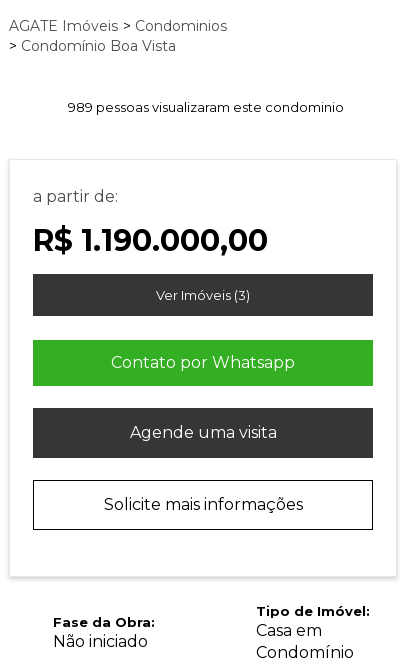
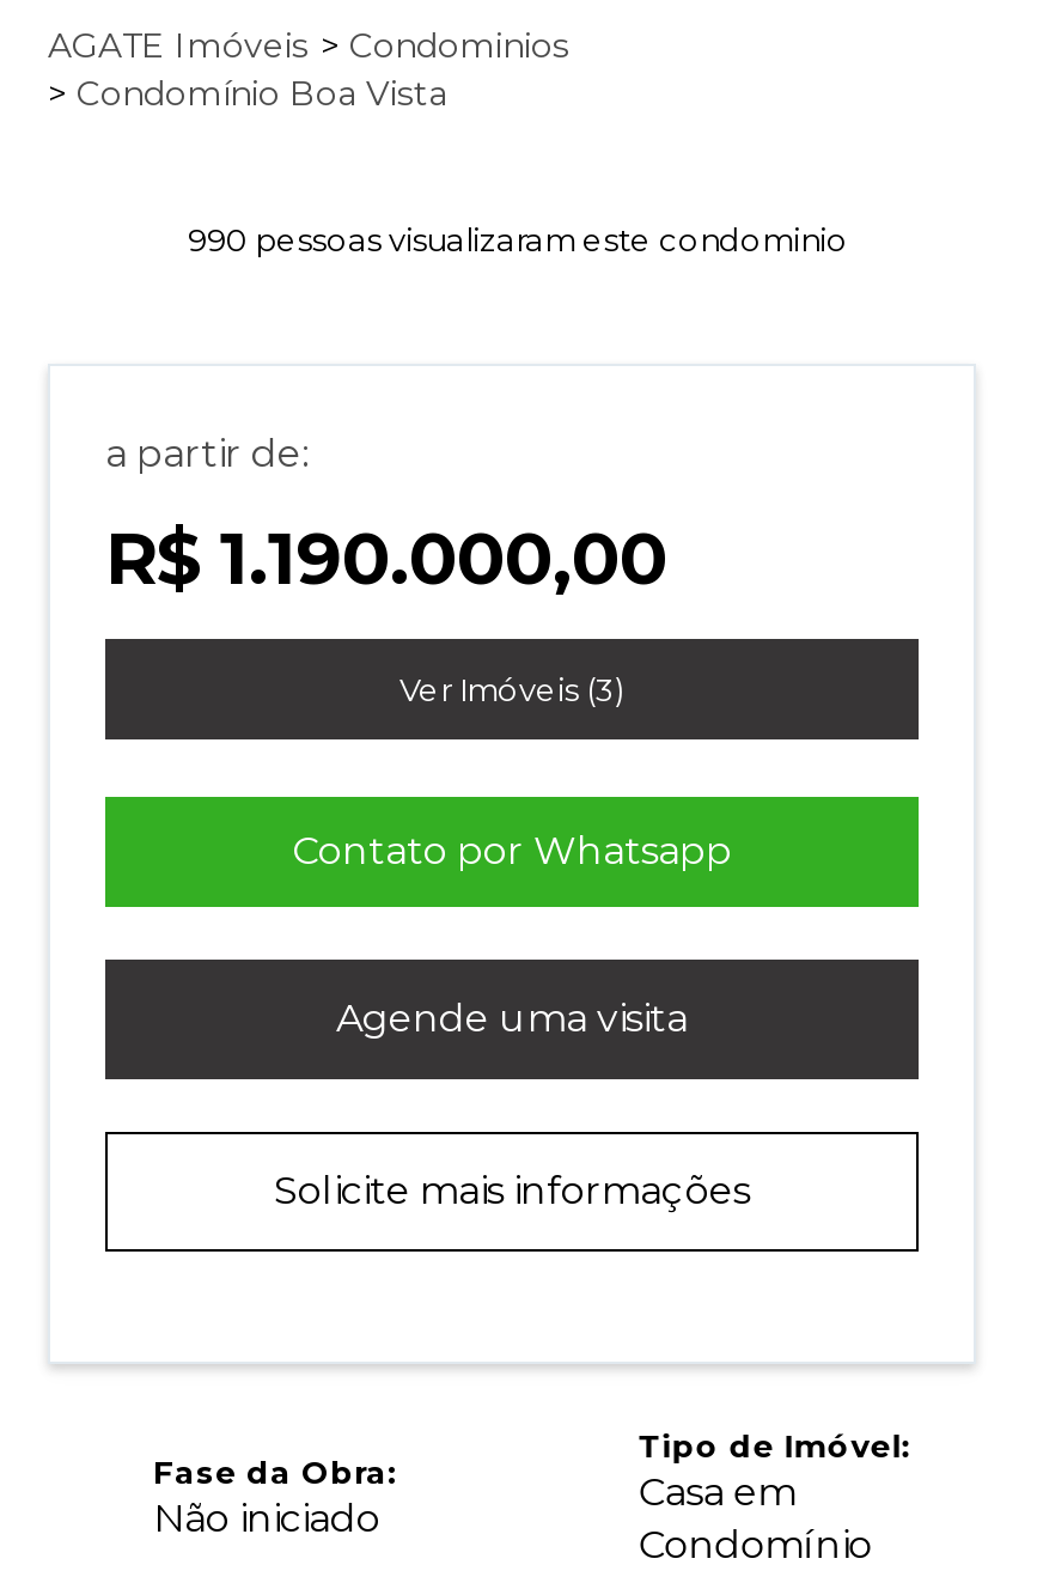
[67,99,343,115] 989 pessoas visualizaram este condominio -> [188,220,848,258] 990 pessoas visualizaram este condominio

